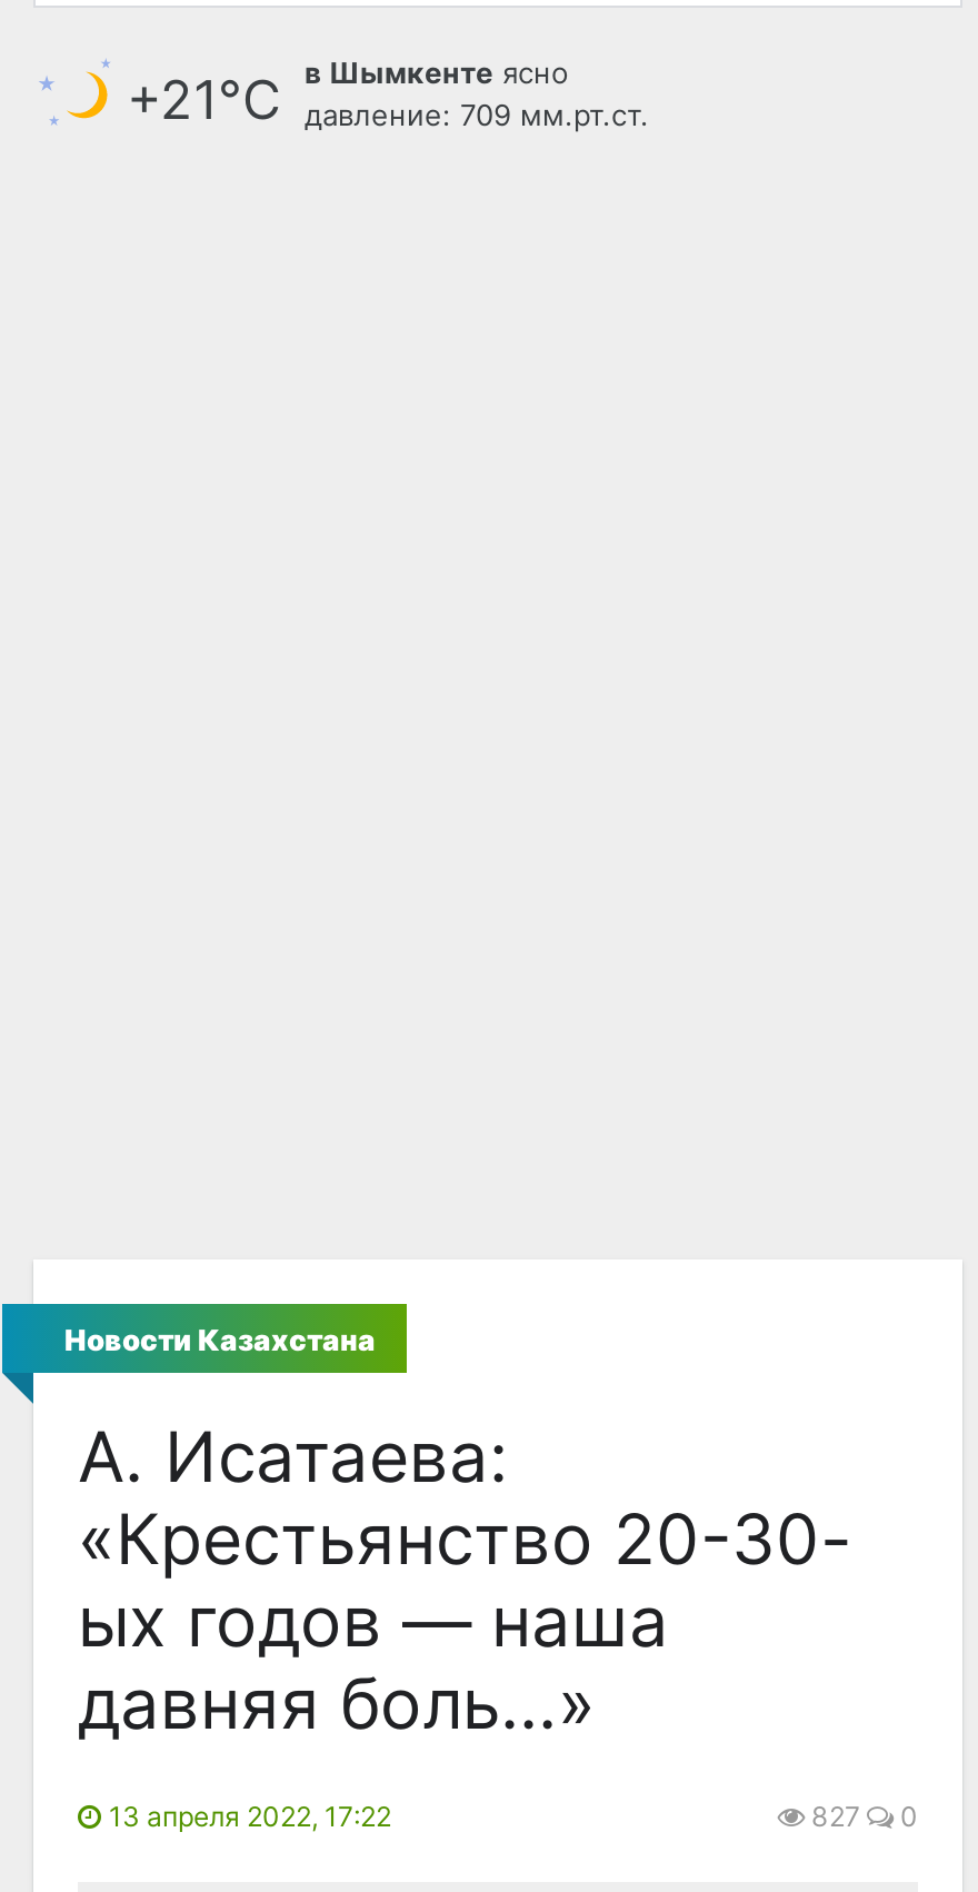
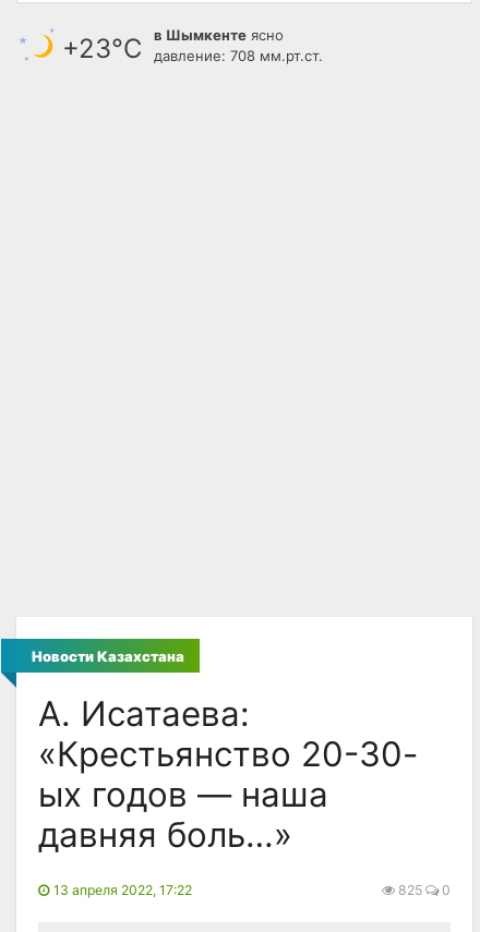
[127,68,280,132] +21°С -> [62,33,142,64] +23°С
[305,97,649,132] давление: 709 мм.рт.ст. -> [154,47,323,64] давление: 708 мм.рт.ст.
[805,1800,918,1834] 827 0 -> [395,882,451,898] 825 0

